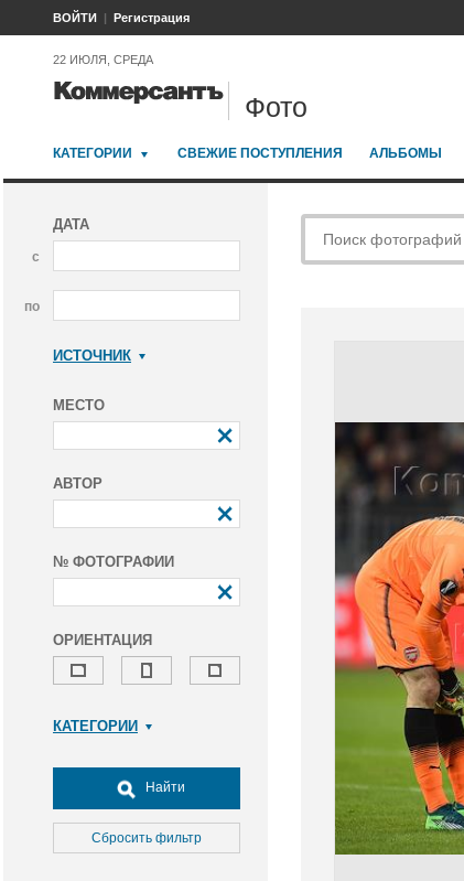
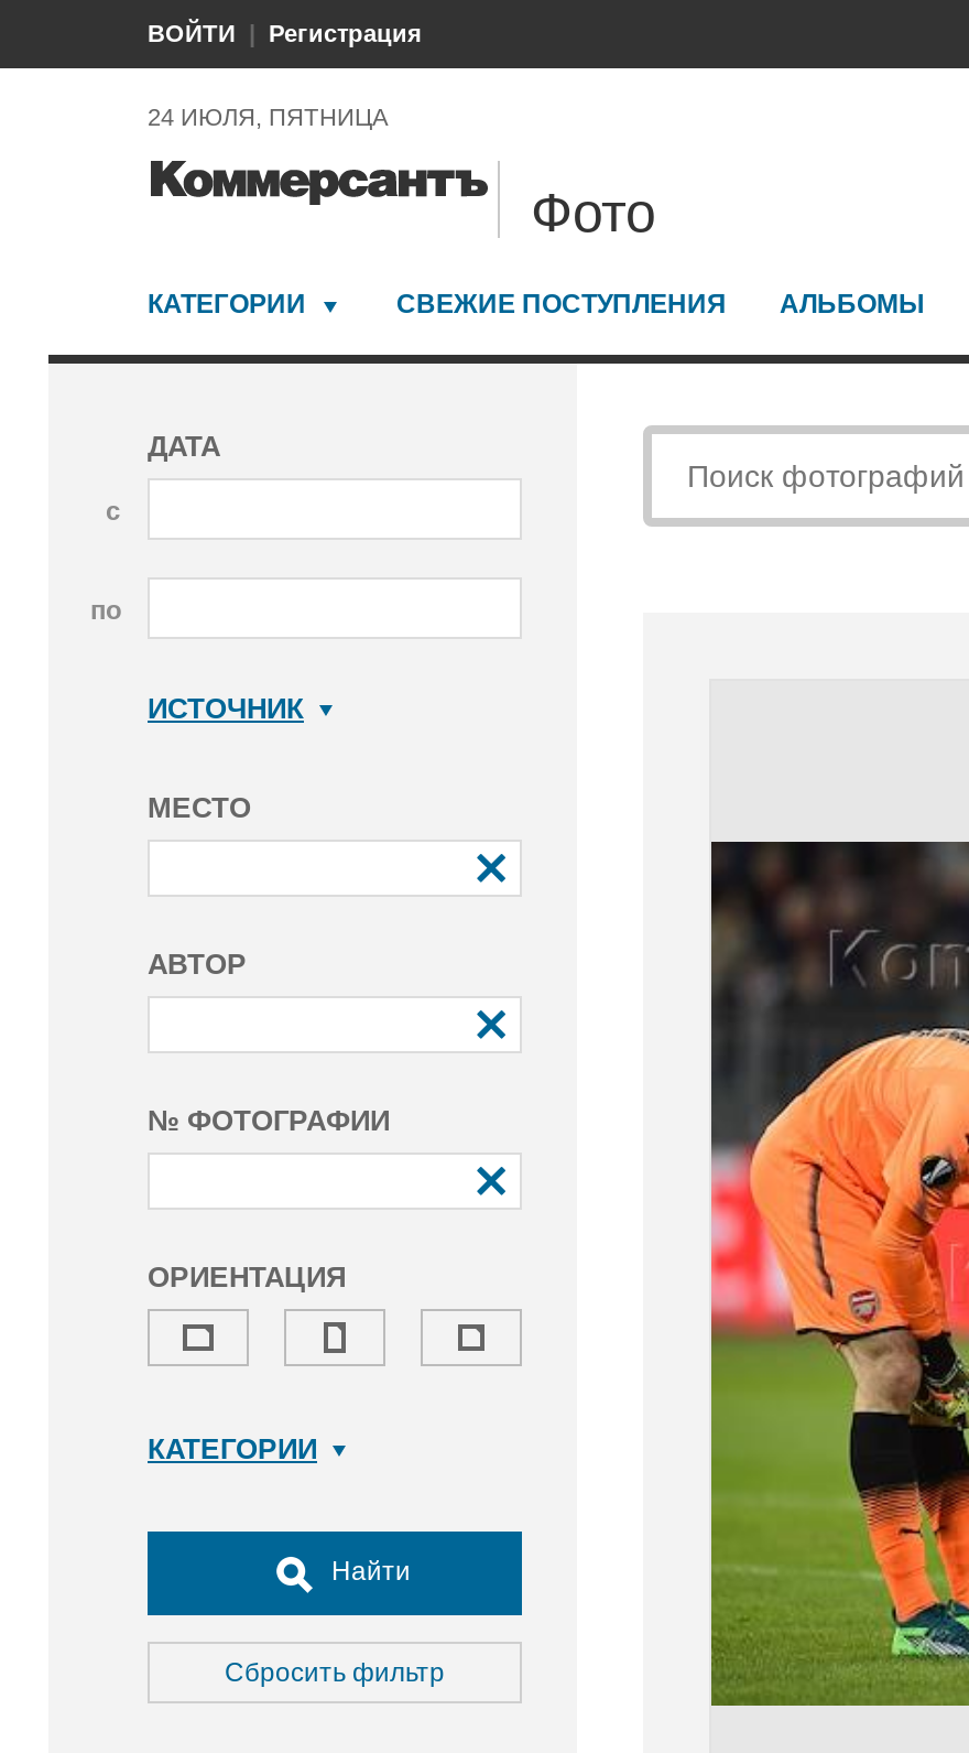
[53,53,153,66] 22 ИЮЛЯ, СРЕДА -> [148,104,388,130] 24 ИЮЛЯ, ПЯТНИЦА

